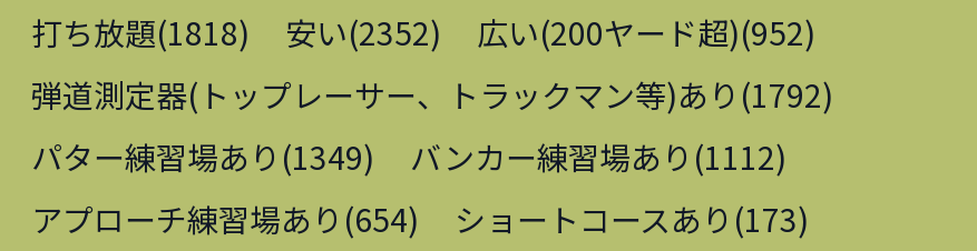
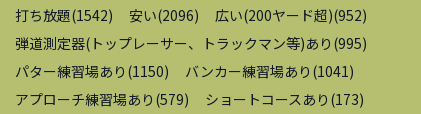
[31,10,250,55] 打ち放題(1818) -> [15,5,113,25] 打ち放題(1542)
[285,10,441,55] 安い(2352) -> [129,5,199,25] 安い(2096)
[31,72,833,117] 弾道測定器(トップレーサー、トラックマン等)あり(1792) -> [15,33,367,53] 弾道測定器(トップレーサー、トラックマン等)あり(995)
[31,135,374,179] パター練習場あり(1349) -> [15,61,169,81] パター練習場あり(1150)
[410,135,787,179] バンカー練習場あり(1112) -> [185,61,354,81] バンカー練習場あり(1041)
[31,197,419,241] アプローチ練習場あり(654) -> [15,89,189,109] アプローチ練習場あり(579)

